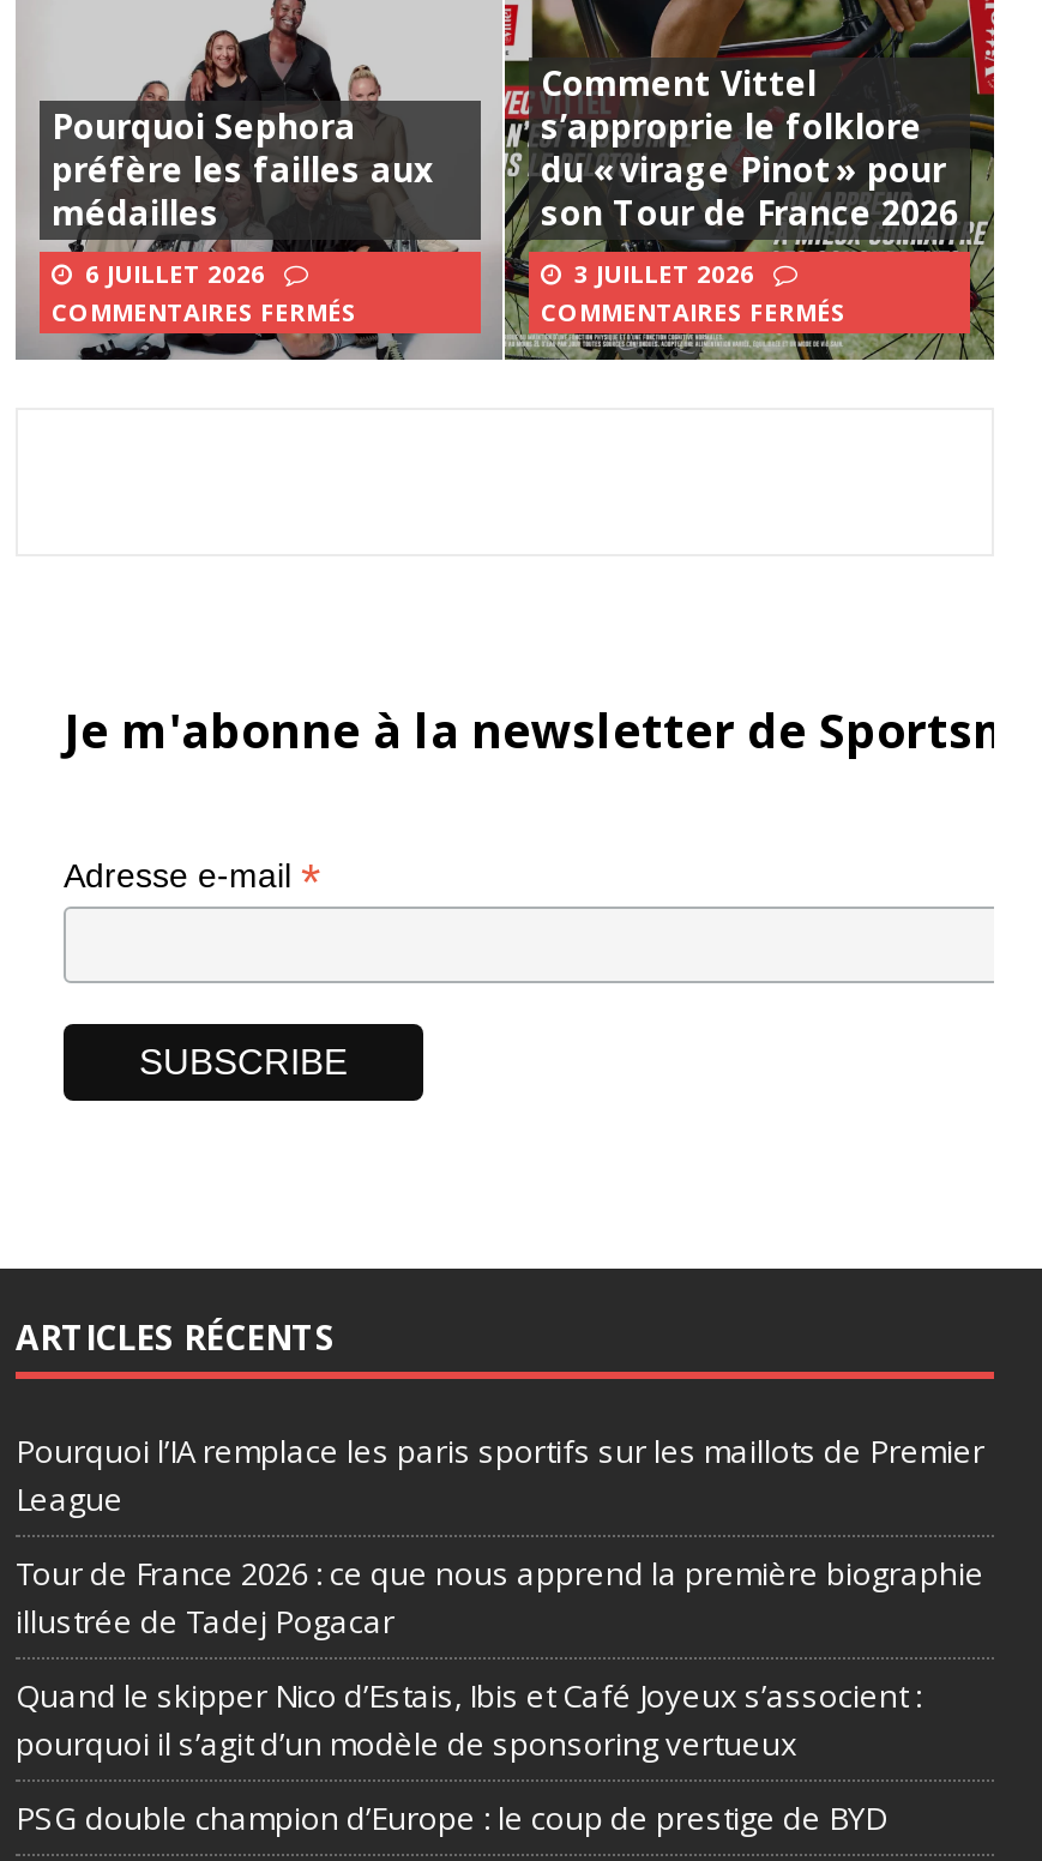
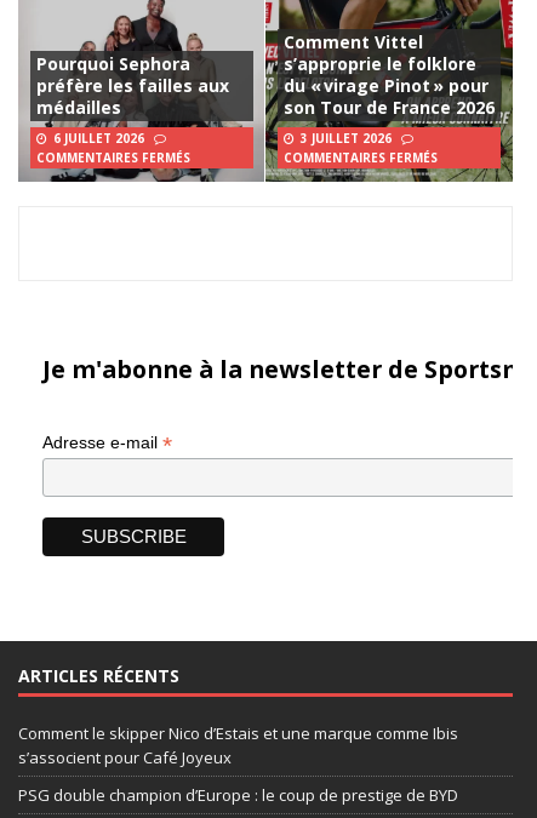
[16,1429,984,1765] Pourquoi l’IA remplace les paris sportifs sur les maillots de Premier | League | Tour de France 2026 : ce que nous apprend la première biographie | illustrée de Tadej Pogacar | Quand le skipper Nico d’Estais, Ibis et Café Joyeux s’associent : | pourquoi il s’agit d’un modèle de sponsoring vertueux -> [18,722,458,768] Comment le skipper Nico d’Estais et une marque comme Ibis | s’associent pour Café Joyeux

